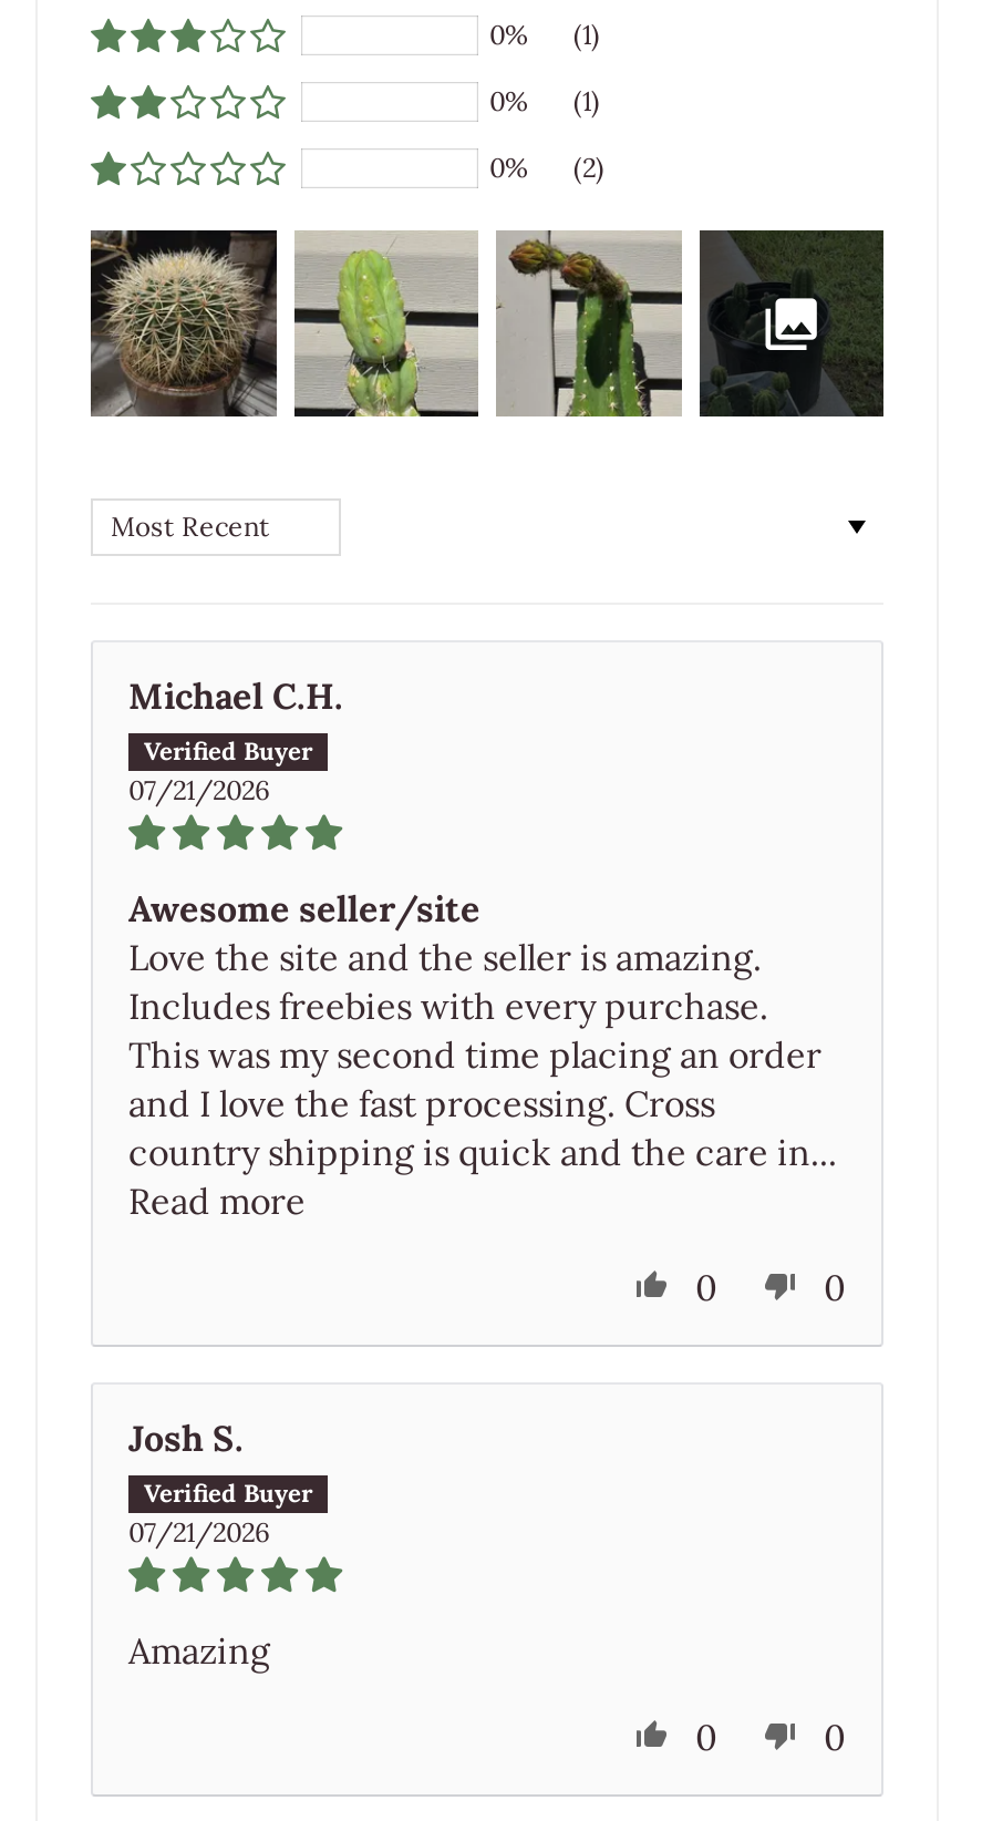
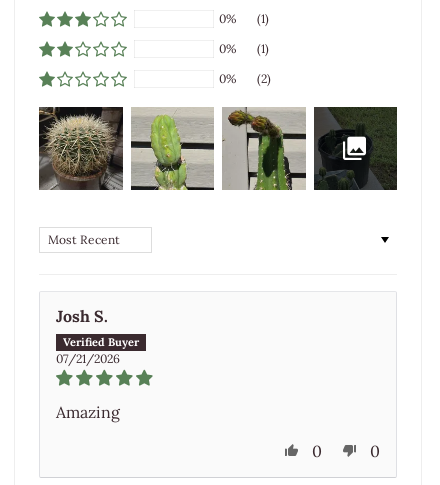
[128,673,846,1309] Michael C.H. | 07/21/2026 | Awesome seller/site | Love the site and the seller is amazing. | Includes freebies with every purchase. | This was my second time placing an order | and I love the fast processing. Cross | country shipping is quick and the care in... | Read more | 0 | 0 -> none

